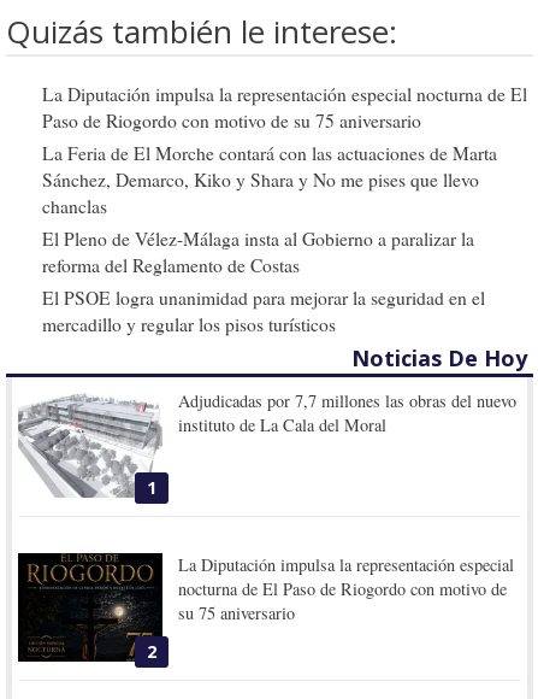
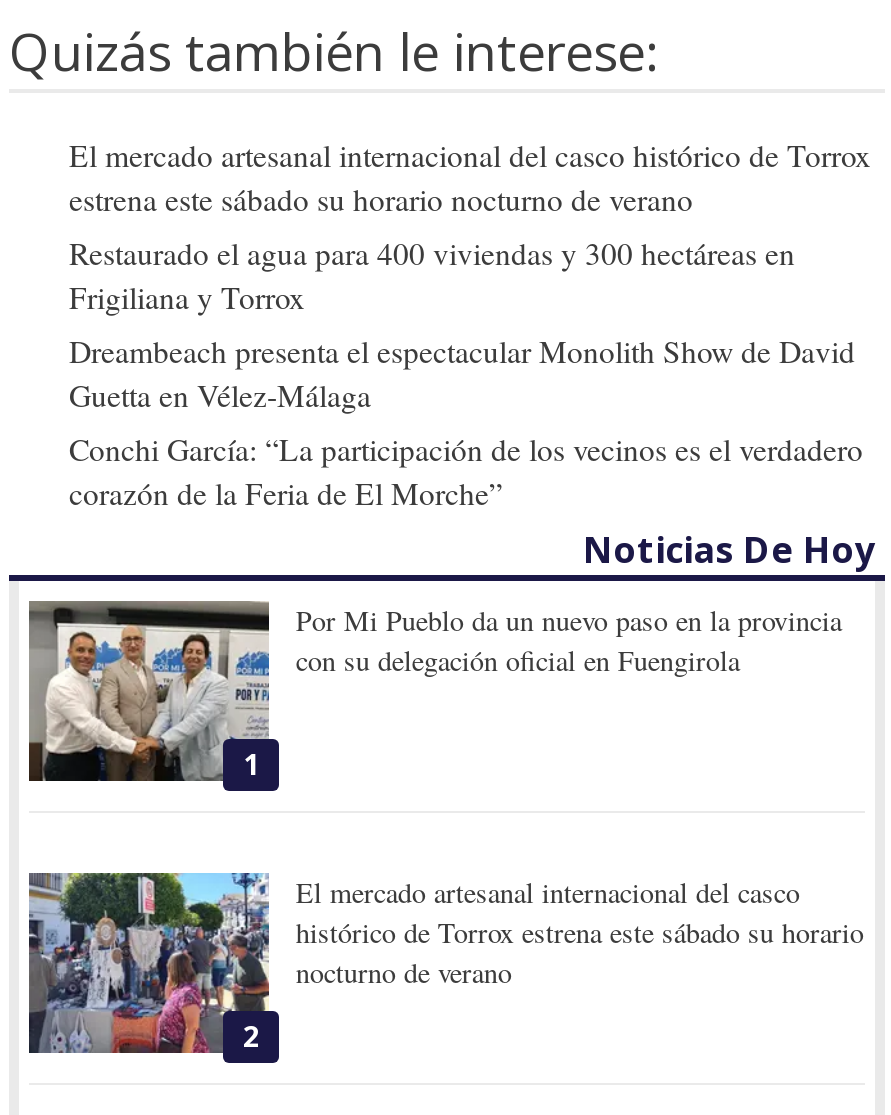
[42,82,527,337] La Diputación impulsa la representación especial nocturna de El | Paso de Riogordo con motivo de su 75 aniversario | La Feria de El Morche contará con las actuaciones de Marta | Sánchez, Demarco, Kiko y Shara y No me pises que llevo | chanclas | El Pleno de Vélez-Málaga insta al Gobierno a paralizar la | reforma del Reglamento de Costas | El PSOE logra unanimidad para mejorar la seguridad en el | mercadillo y regular los pisos turísticos -> [69,136,871,514] El mercado artesanal internacional del casco histórico de Torrox | estrena este sábado su horario nocturno de verano | Restaurado el agua para 400 viviendas y 300 hectáreas en | Frigiliana y Torrox | Dreambeach presenta el espectacular Monolith Show de David | Guetta en Vélez-Málaga | Conchi García: “La participación de los vecinos es el verdadero | corazón de la Feria de El Morche”
[18,389,517,498] [image] | Adjudicadas por 7,7 millones las obras del nuevo | instituto de La Cala del Moral -> [27,599,842,783] [image] | Por Mi Pueblo da un nuevo paso en la provincia | con su delegación oficial en Fuengirola
[17,552,514,663] [image] | La Diputación impulsa la representación especial | nocturna de El Paso de Riogordo con motivo de | su 75 aniversario -> [27,871,864,1055] [image] | El mercado artesanal internacional del casco | histórico de Torrox estrena este sábado su horario | nocturno de verano

